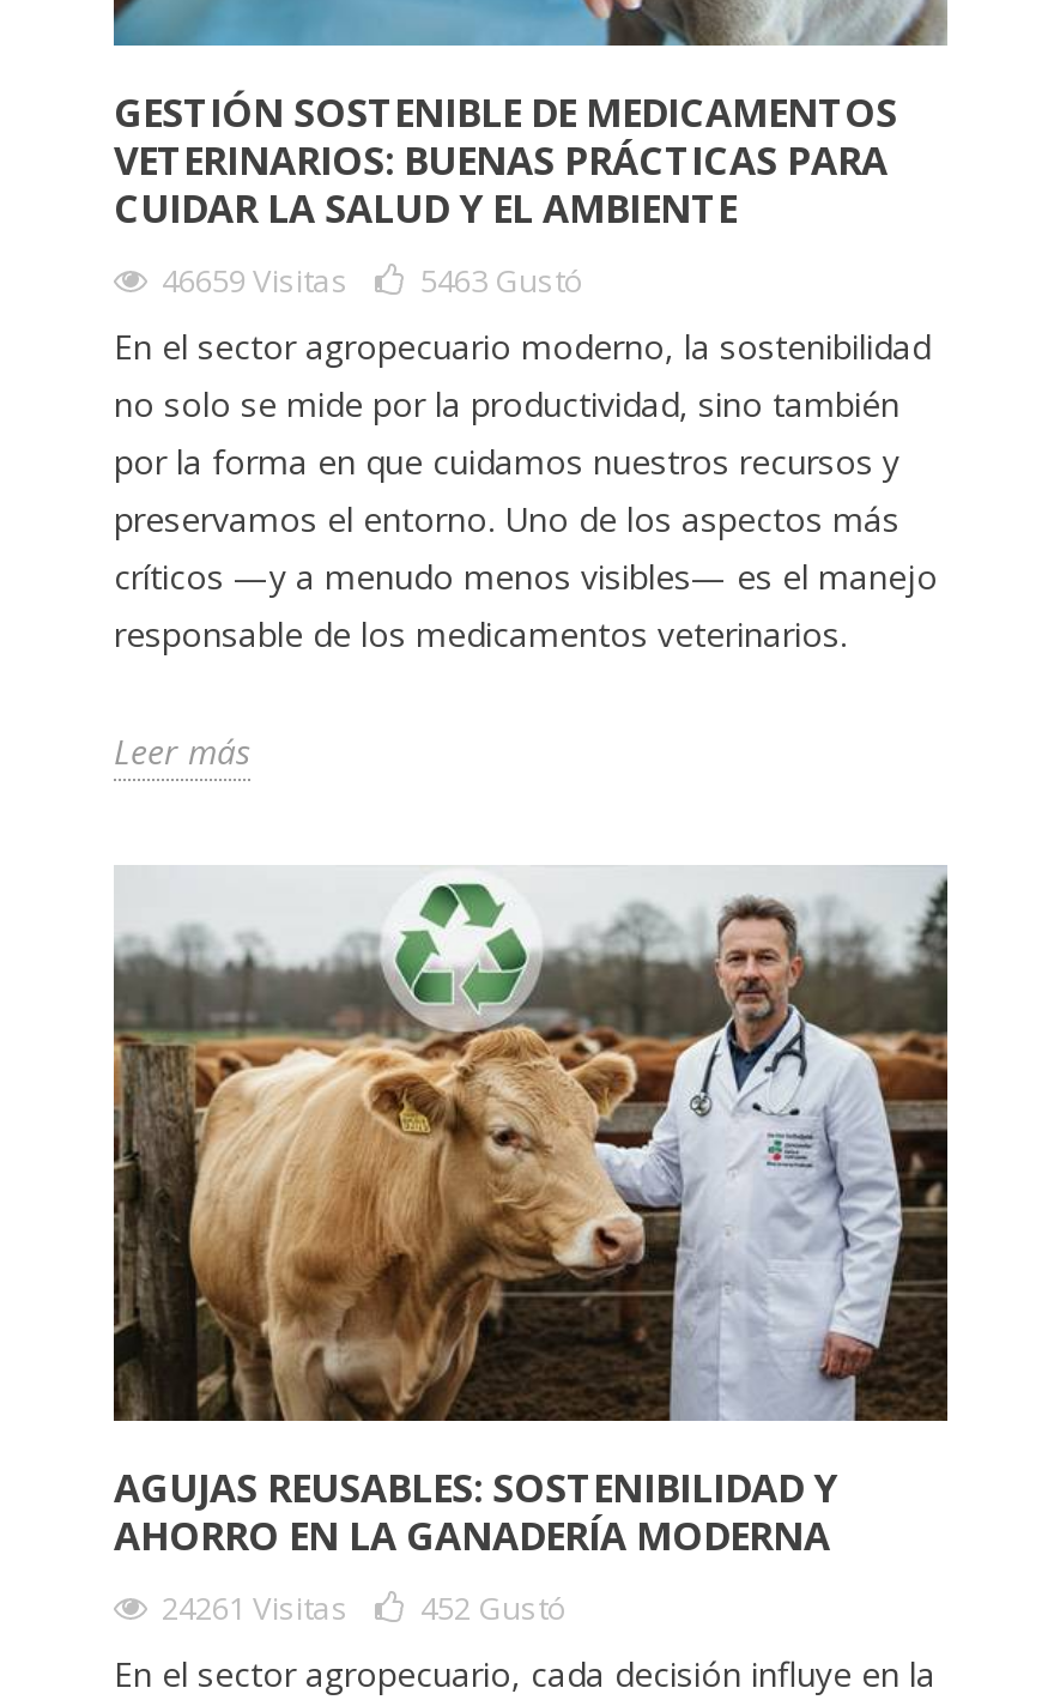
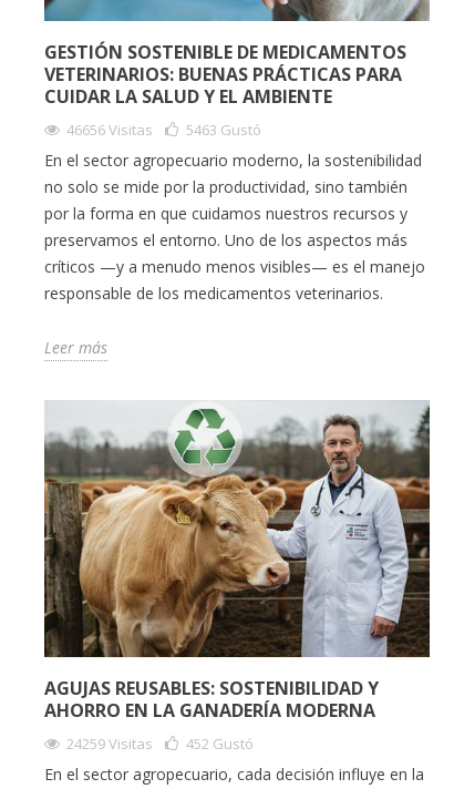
[162,259,583,302] 46659 Visitas 5463 Gustó -> [66,120,261,140] 46656 Visitas 5463 Gustó
[162,1586,567,1629] 24261 Visitas 452 Gustó -> [66,733,254,753] 24259 Visitas 452 Gustó

